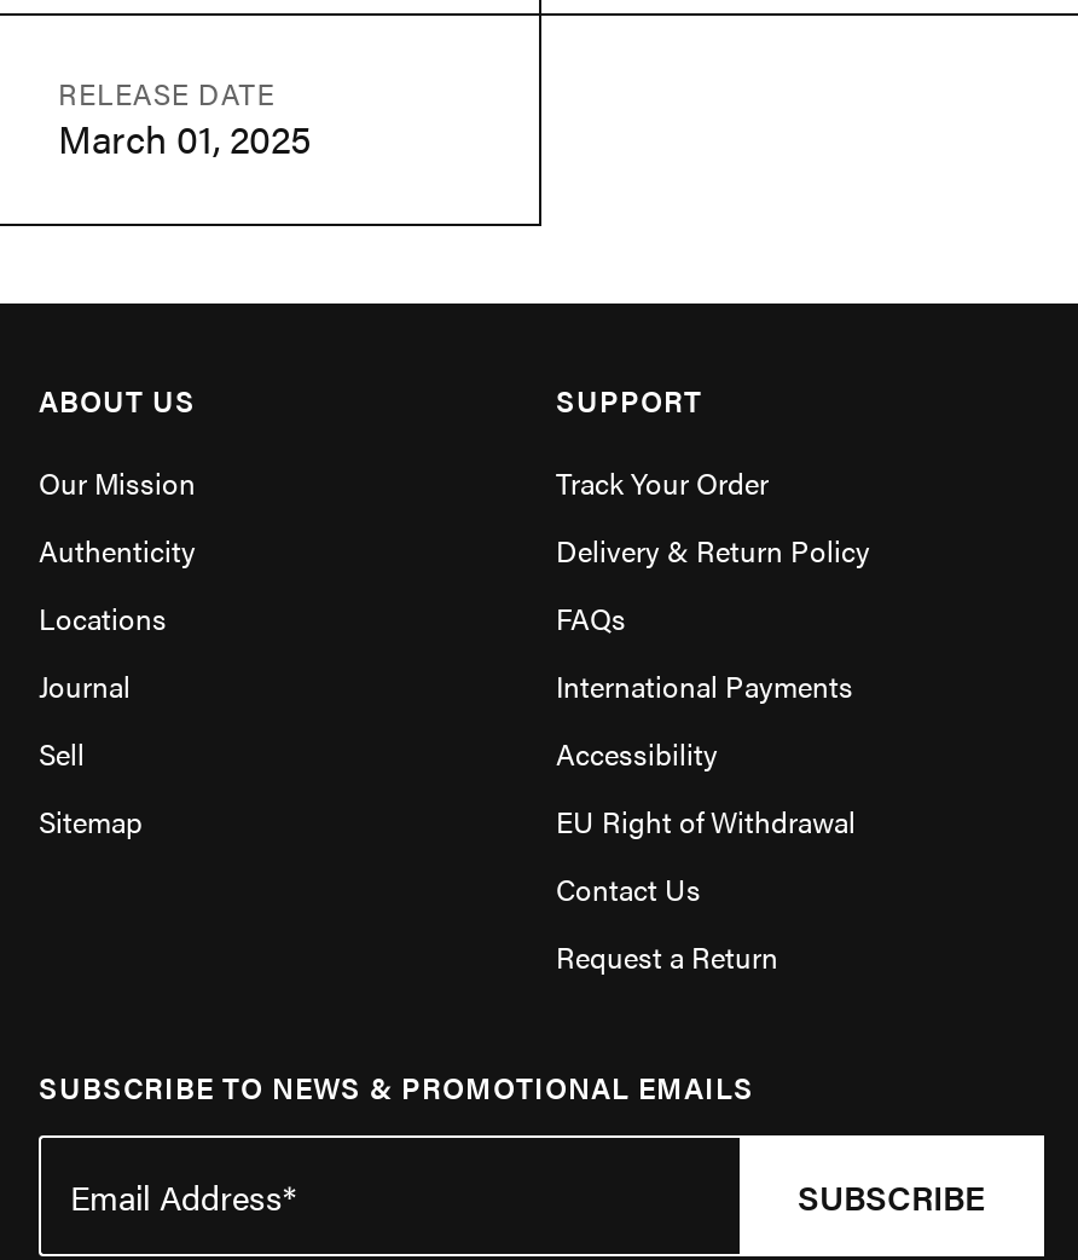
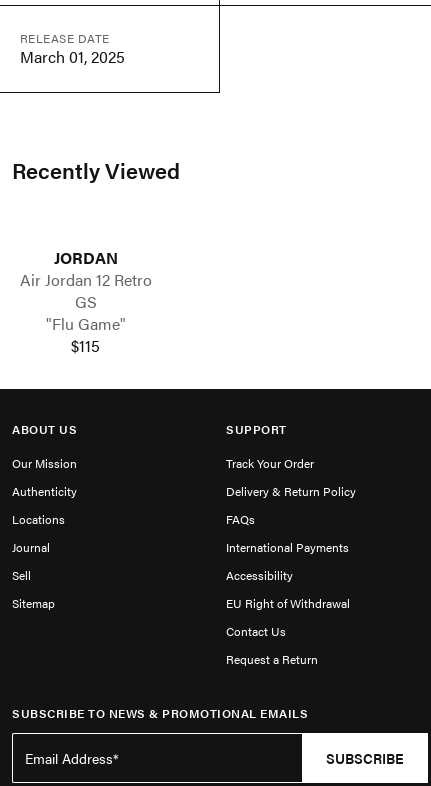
none -> [12,154,180,357] Recently Viewed | JORDAN | Air Jordan 12 Retro | GS | "Flu Game" | $115

